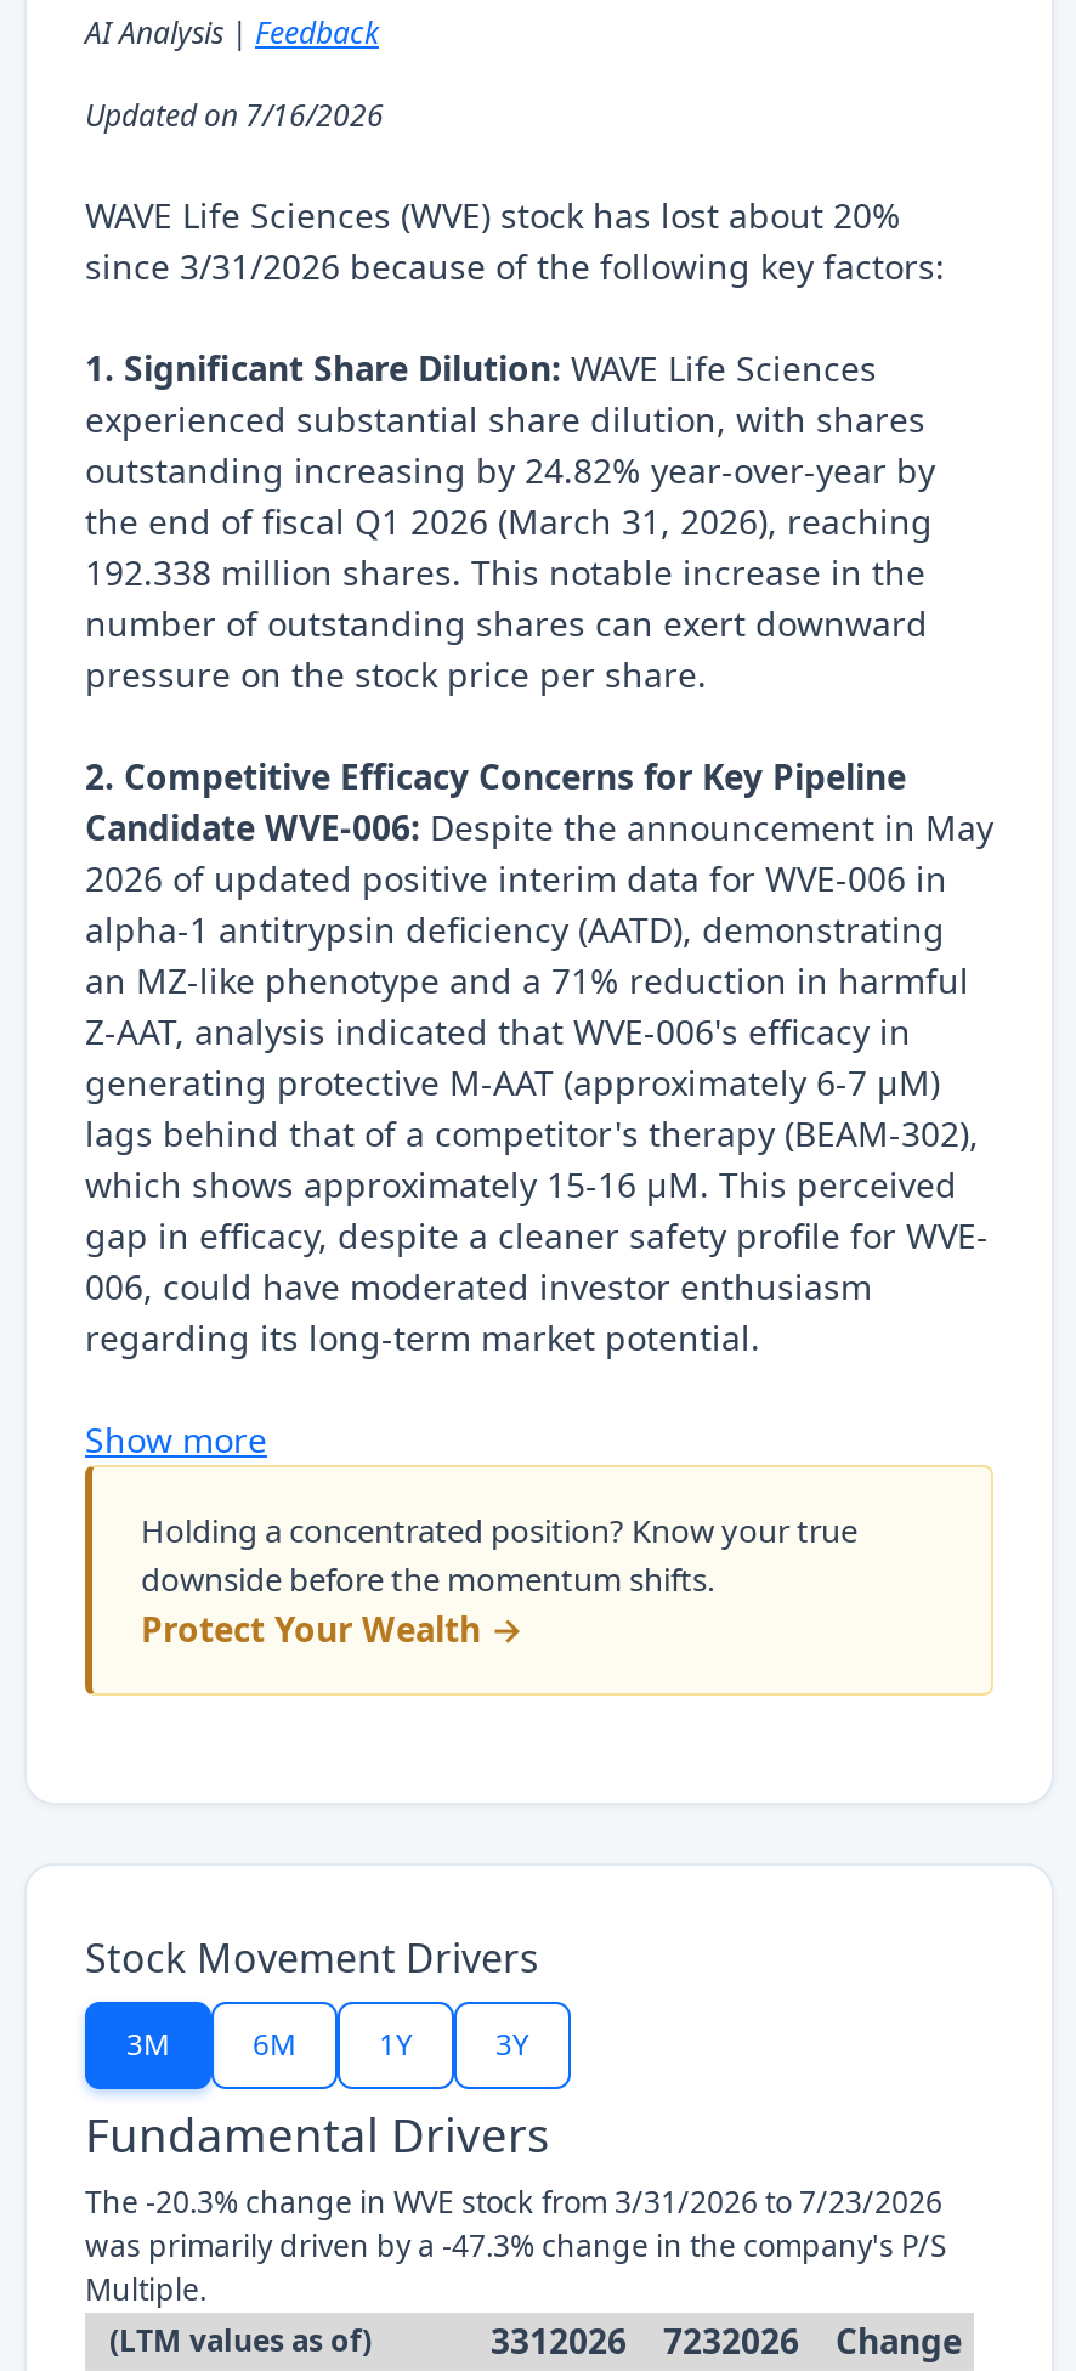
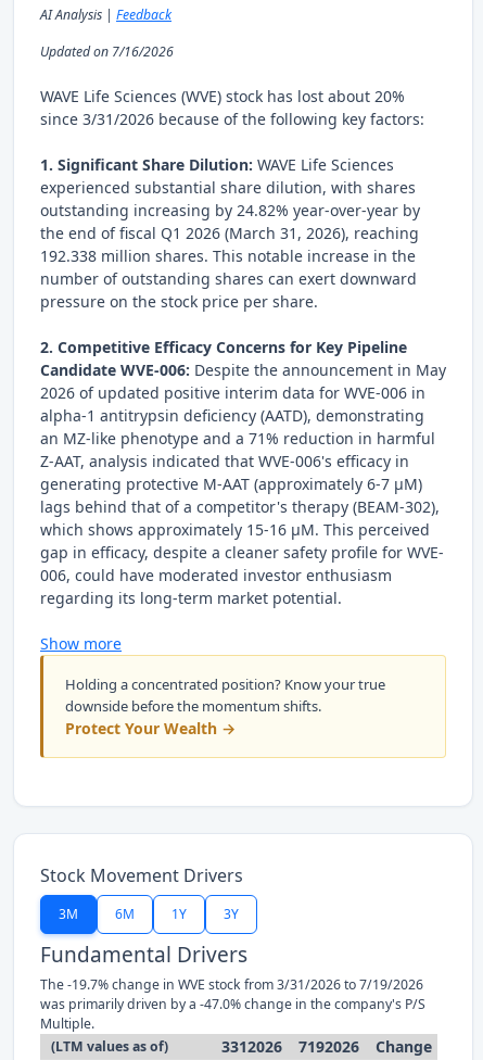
[85,2182,942,2223] The -20.3% change in WVE stock from 3/31/2026 to 7/23/2026 -> [40,975,423,994] The -19.7% change in WVE stock from 3/31/2026 to 7/19/2026
[85,2225,947,2267] was primarily driven by a -47.3% change in the company's P/S -> [40,995,425,1013] was primarily driven by a -47.0% change in the company's P/S
[491,2318,962,2364] 3312026 7232026 Change -> [221,1036,432,1057] 3312026 7192026 Change

